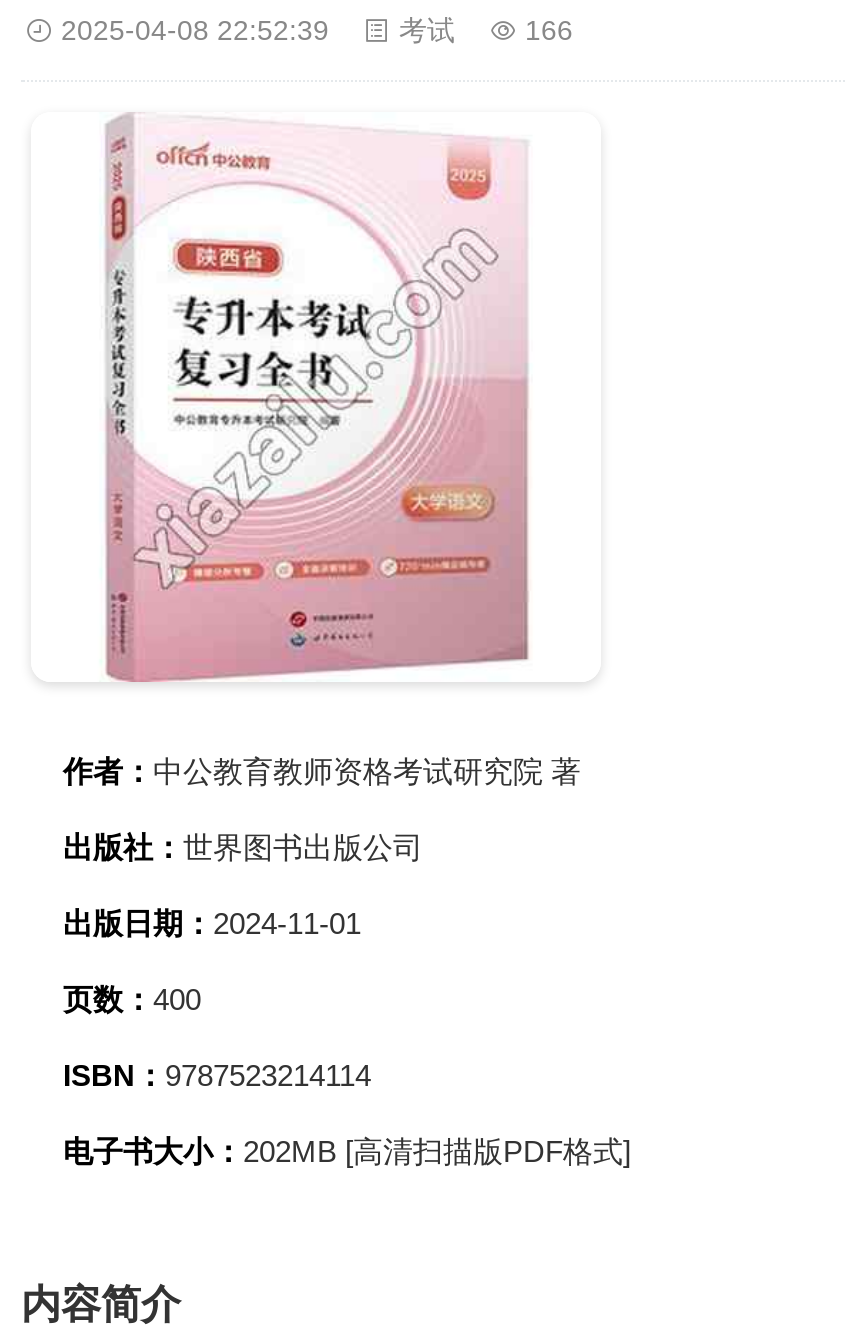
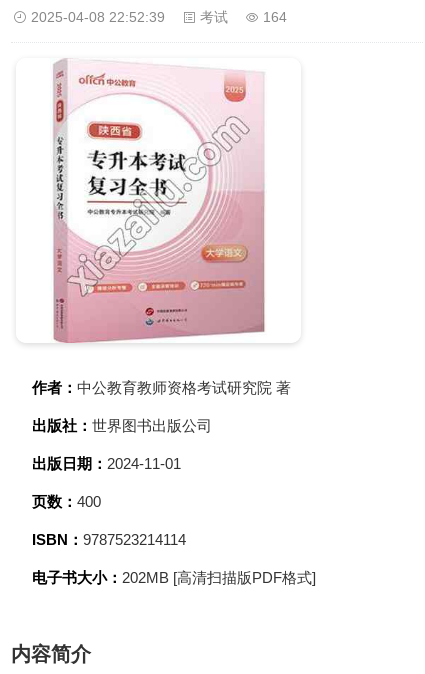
[525,14,573,46] 166 -> [263,9,287,25] 164

